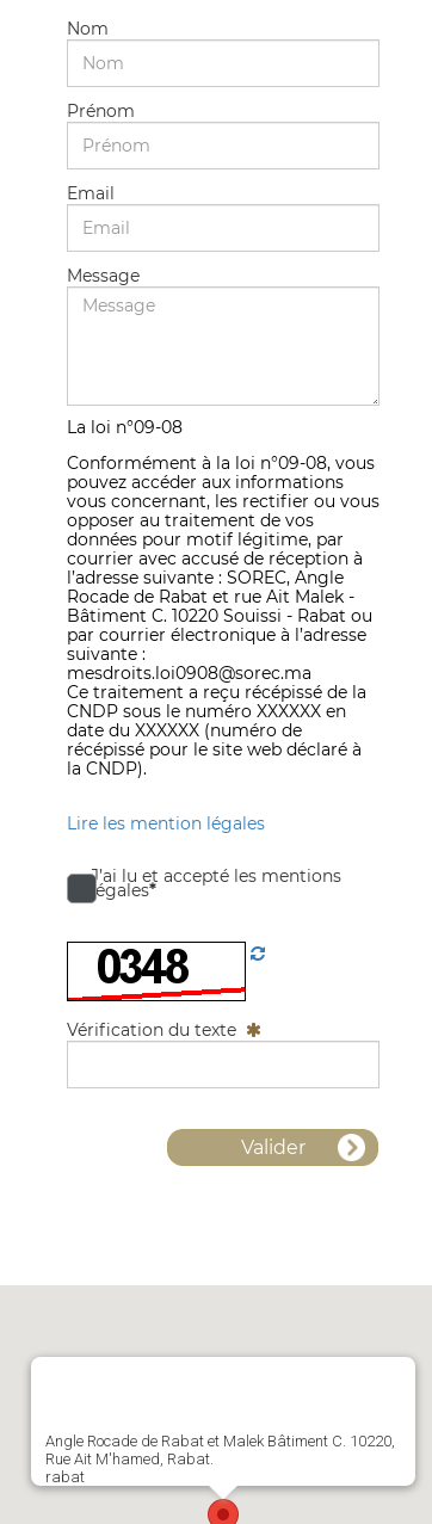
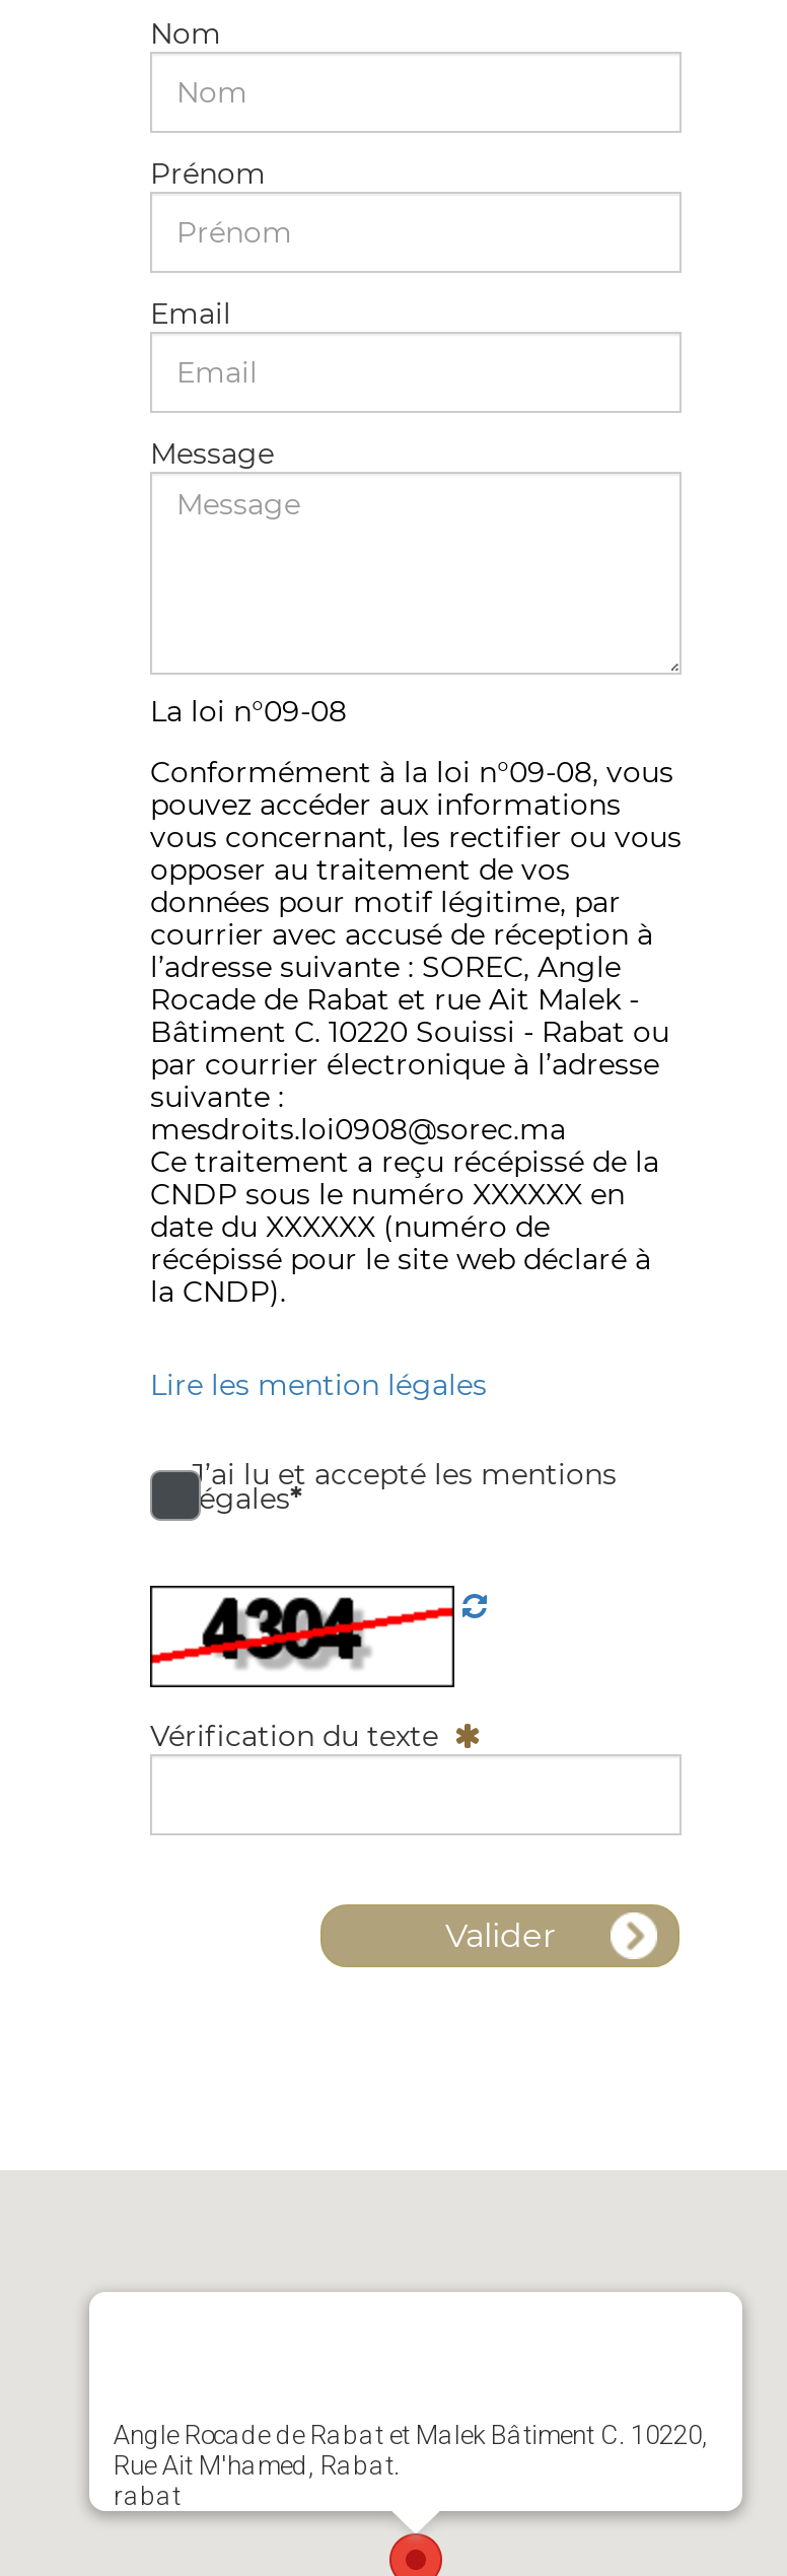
[67,948,247,1002] [image] -> [150,1596,456,1689] [image]

